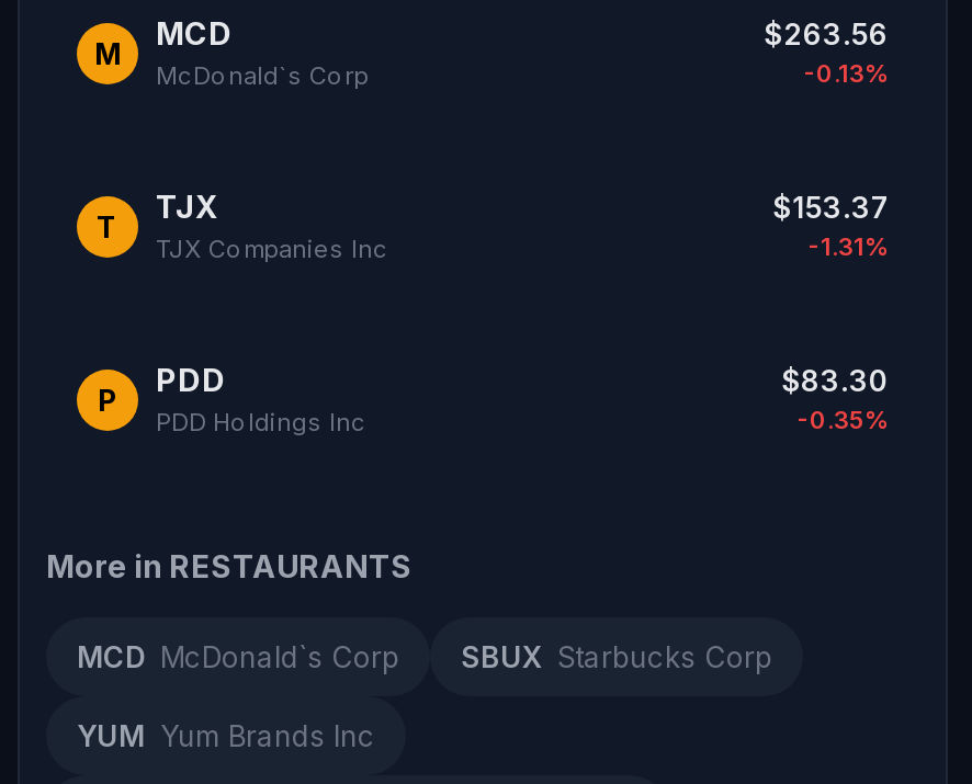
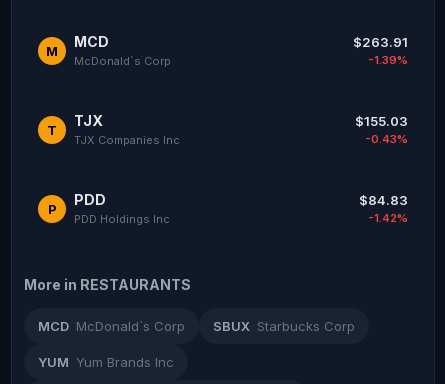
[764,16,889,52] $263.56 -> [353,34,408,50] $263.91
[803,58,889,89] -0.13% -> [368,53,408,67] -1.39%
[772,190,889,225] $153.37 -> [355,113,408,129] $155.03
[807,231,889,262] -1.31% -> [365,132,408,146] -0.43%
[781,363,889,398] $83.30 -> [359,192,408,208] $84.83
[796,405,889,435] -0.35% -> [368,211,408,225] -1.42%

